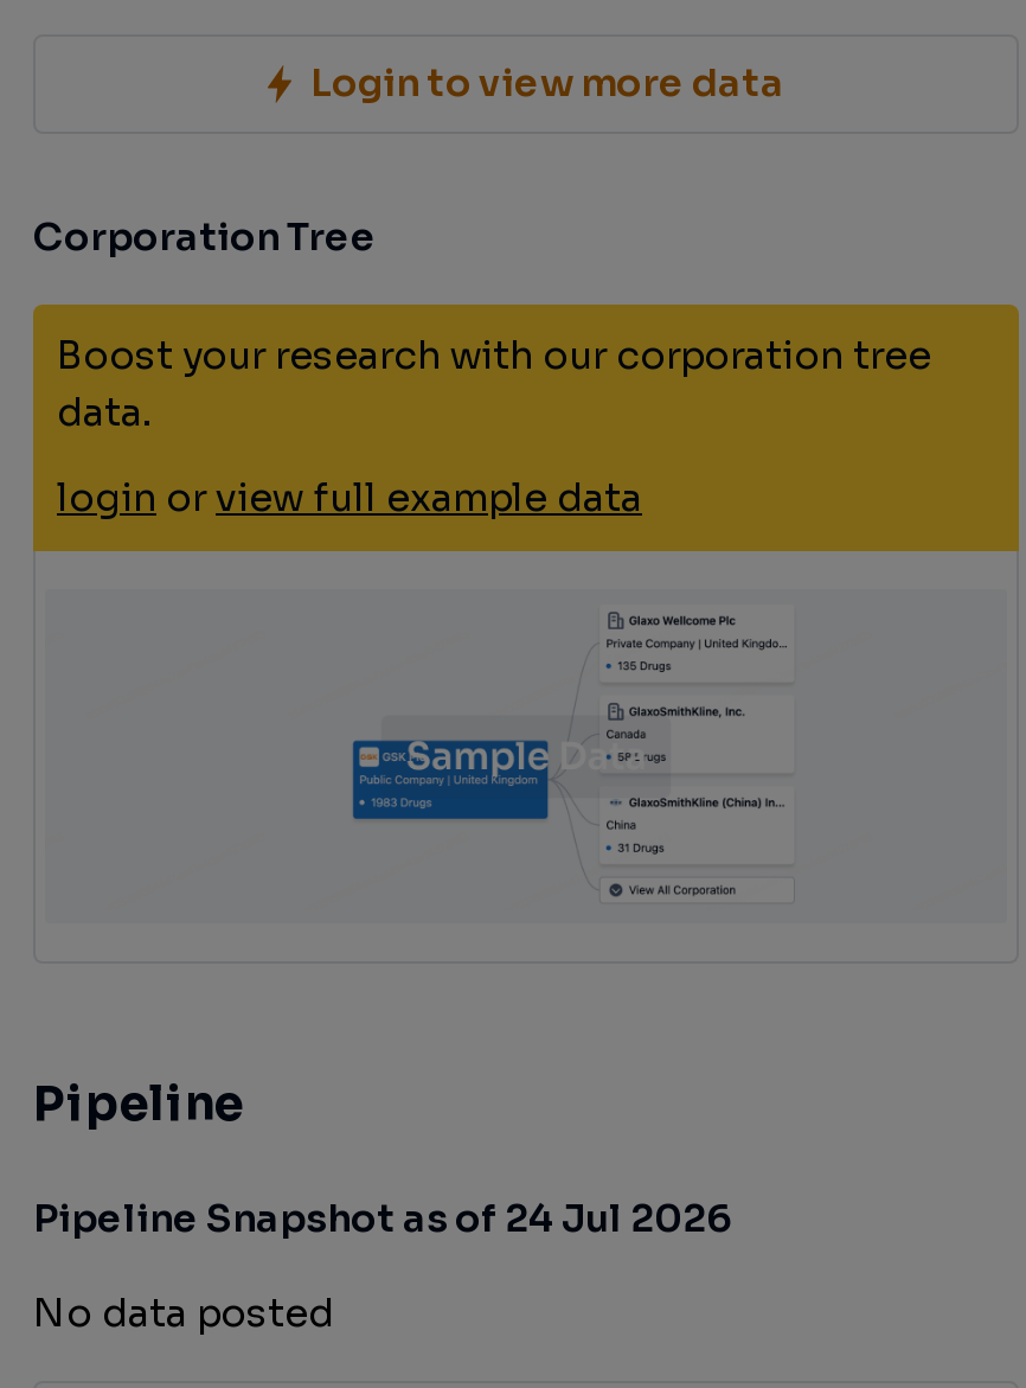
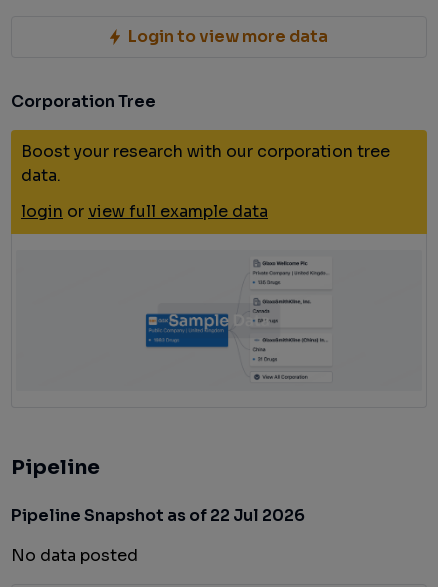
[33,1194,732,1243] Pipeline Snapshot as of 24 Jul 2026 -> [11,505,305,526] Pipeline Snapshot as of 22 Jul 2026

